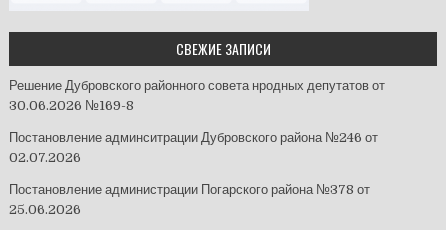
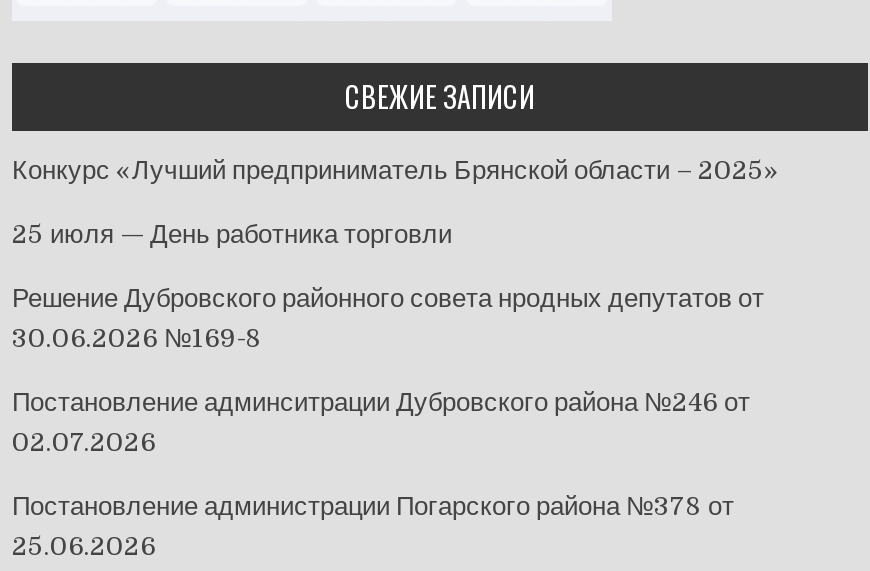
none -> [12,156,780,250] Конкурс «Лучший предприниматель Брянской области – 2025» | 25 июля — День работника торговли

